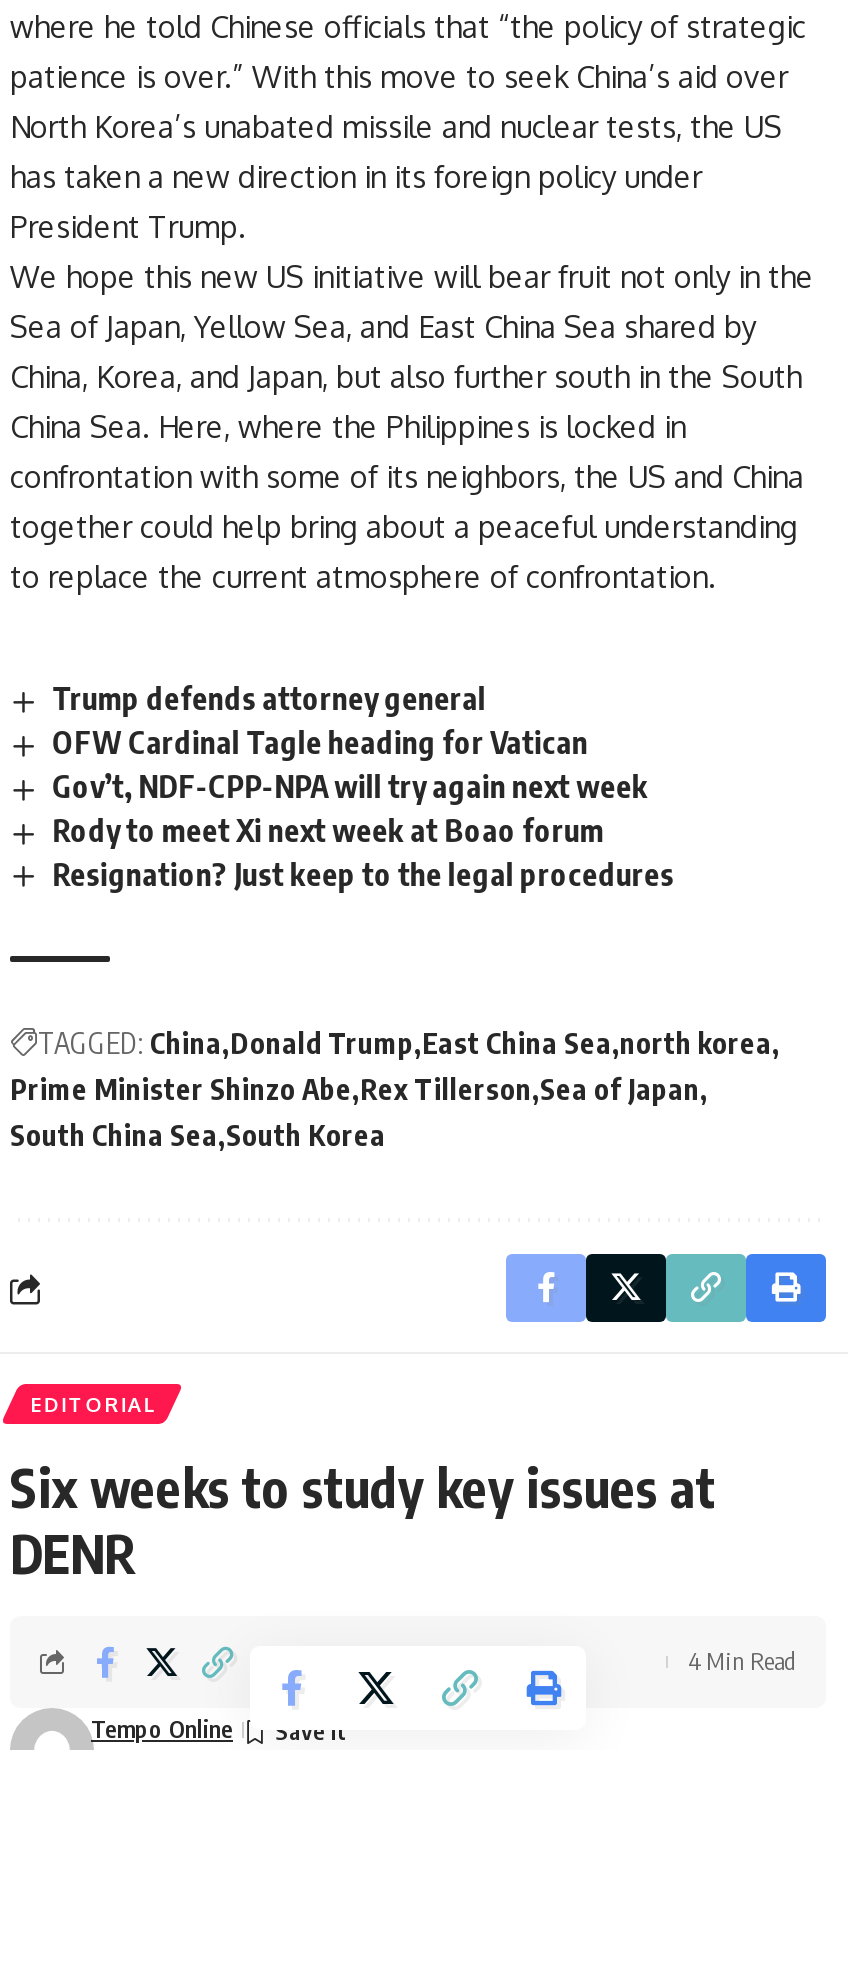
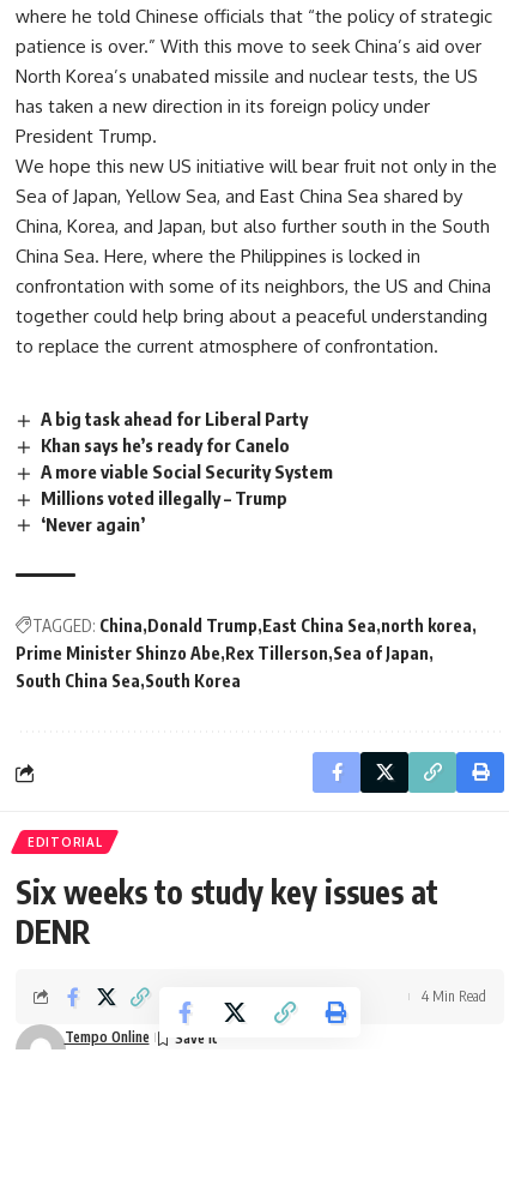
[52,680,674,891] Trump defends attorney general | OFW Cardinal Tagle heading for Vatican | Gov’t, NDF-CPP-NPA will try again next week | Rody to meet Xi next week at Boao forum | Resignation? Just keep to the legal procedures -> [41,408,333,534] A big task ahead for Liberal Party | Khan says he’s ready for Canelo | A more viable Social Security System | Millions voted illegally – Trump | ‘Never again’

